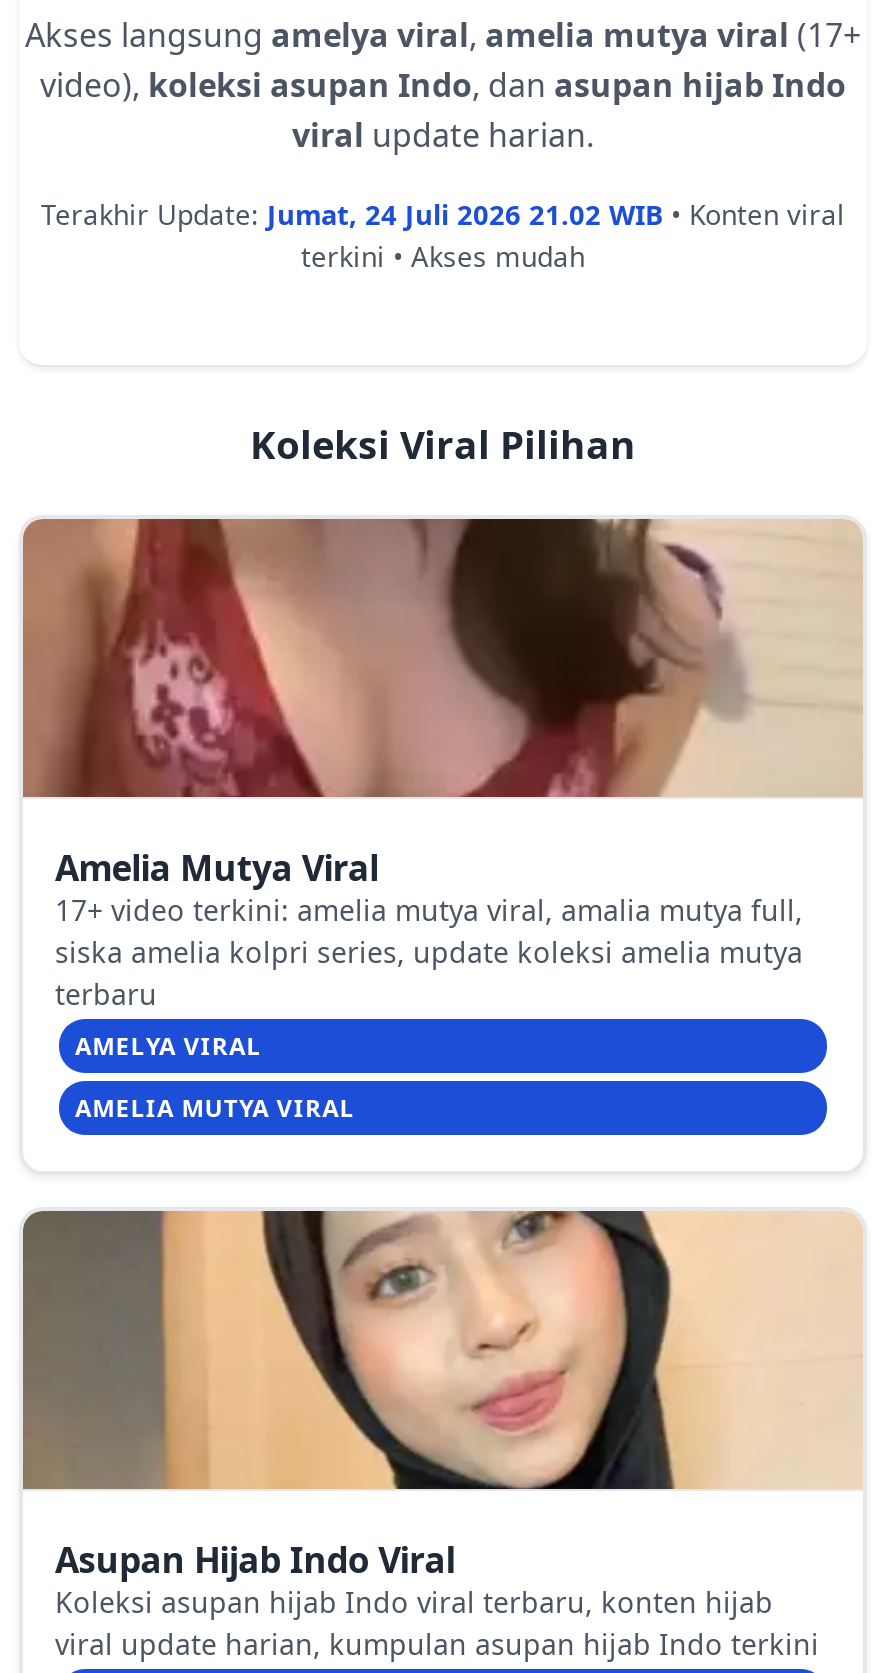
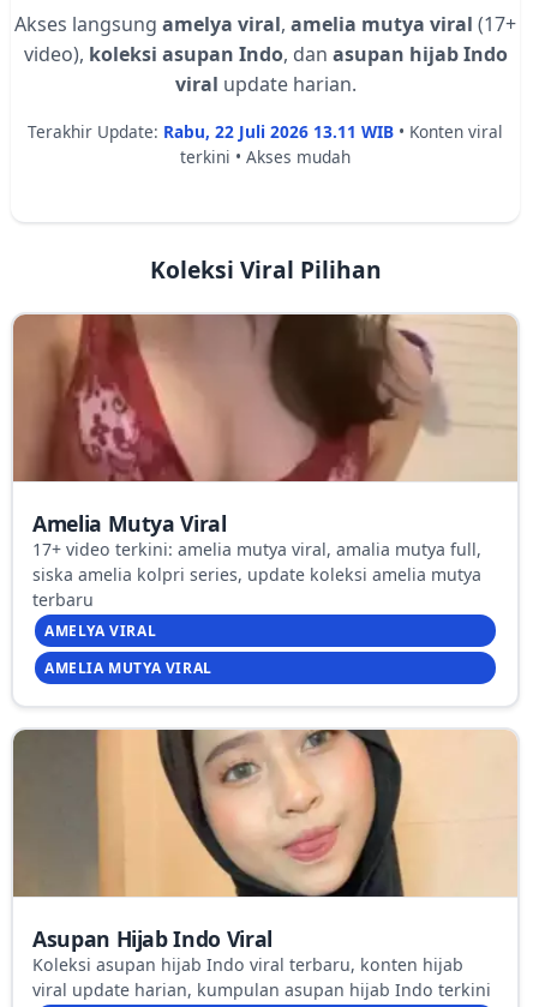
[41,195,845,233] Terakhir Update: Jumat, 24 Juli 2026 21.02 WIB • Konten viral -> [28,120,503,143] Terakhir Update: Rabu, 22 Juli 2026 13.11 WIB • Konten viral

